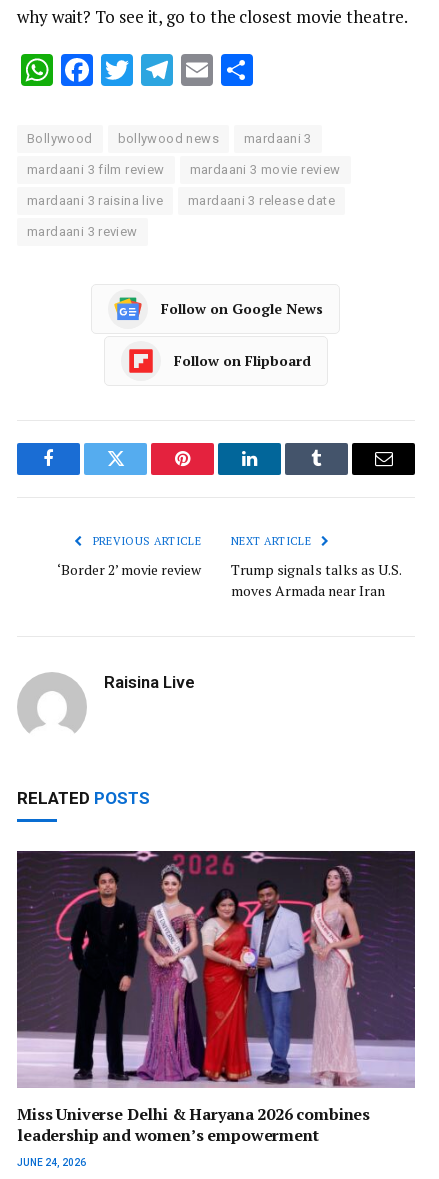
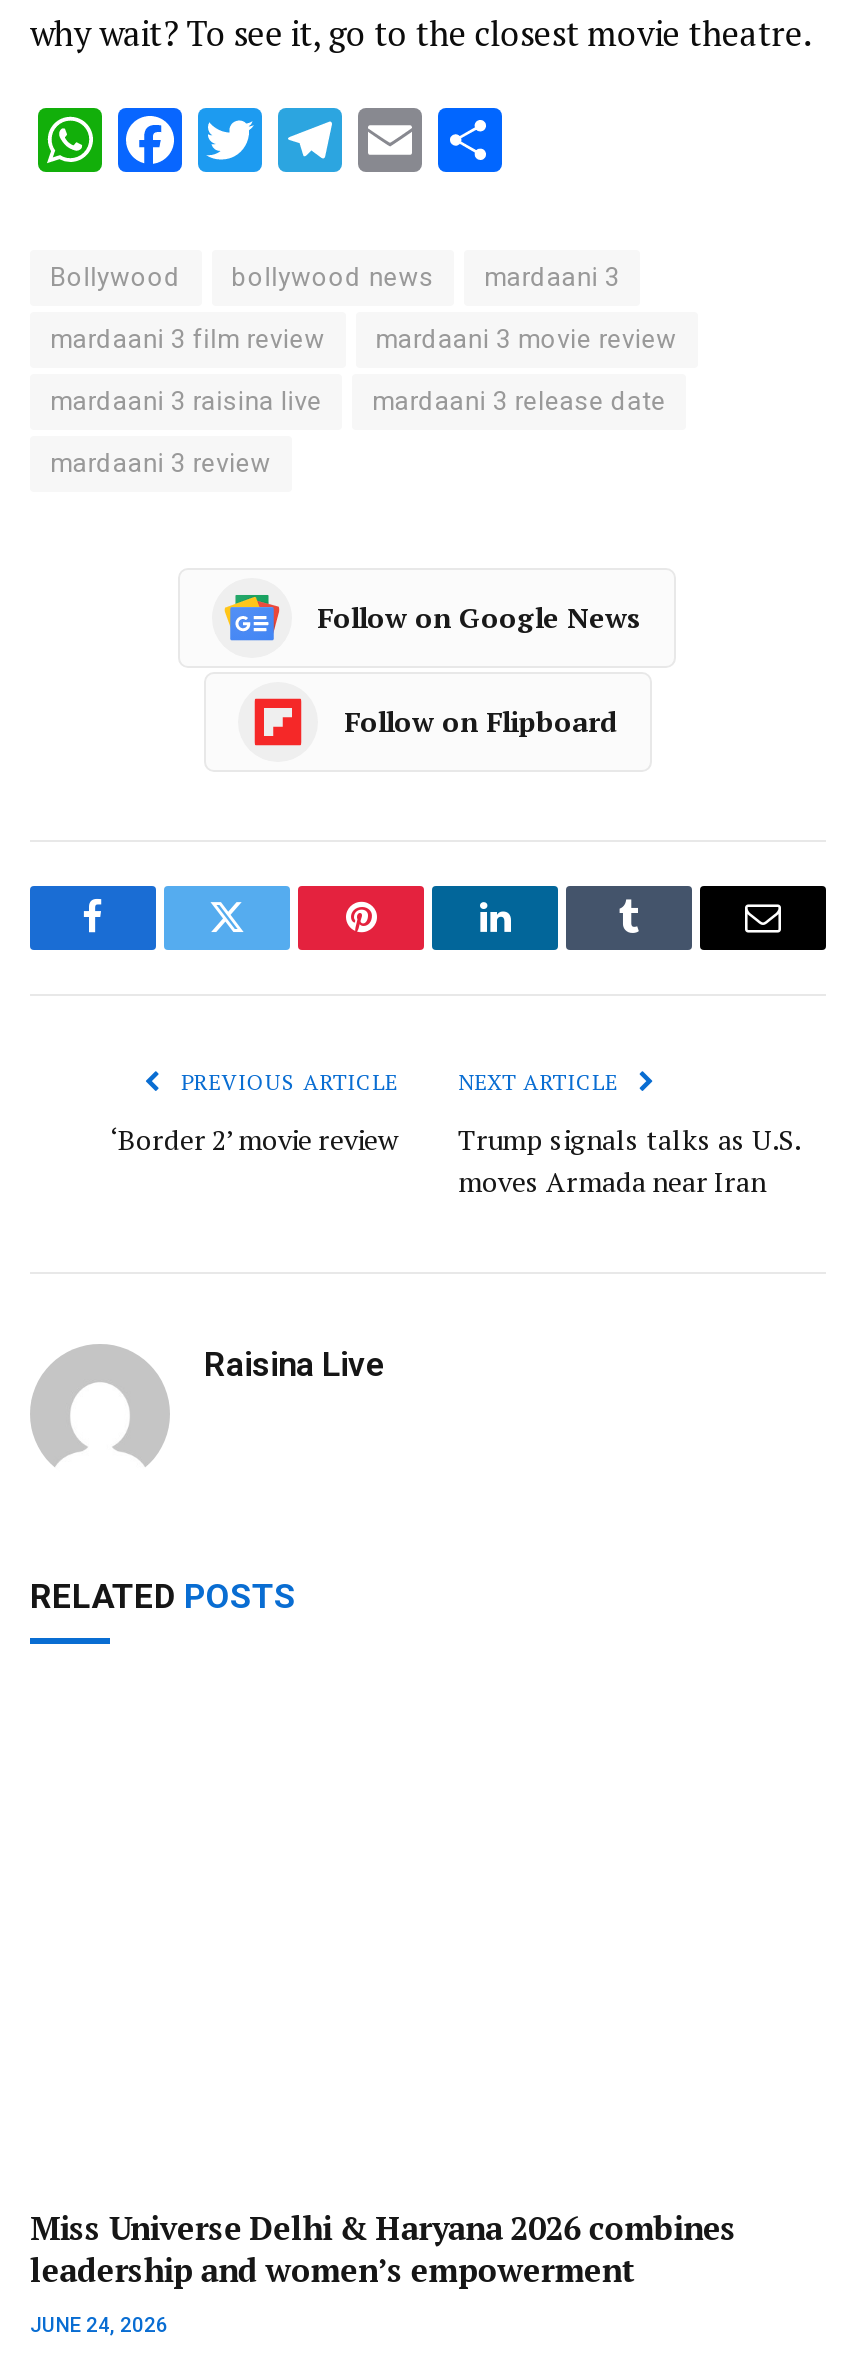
[16,850,416,1089] [image] -> none

